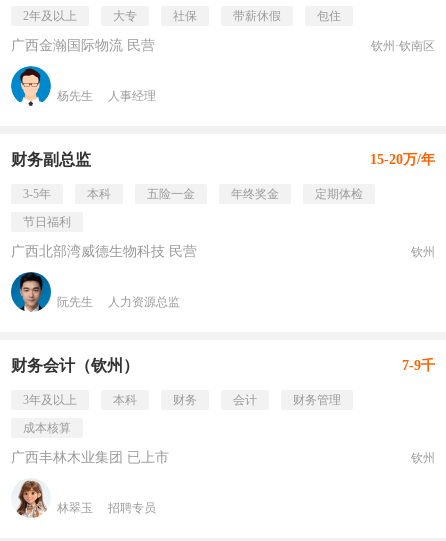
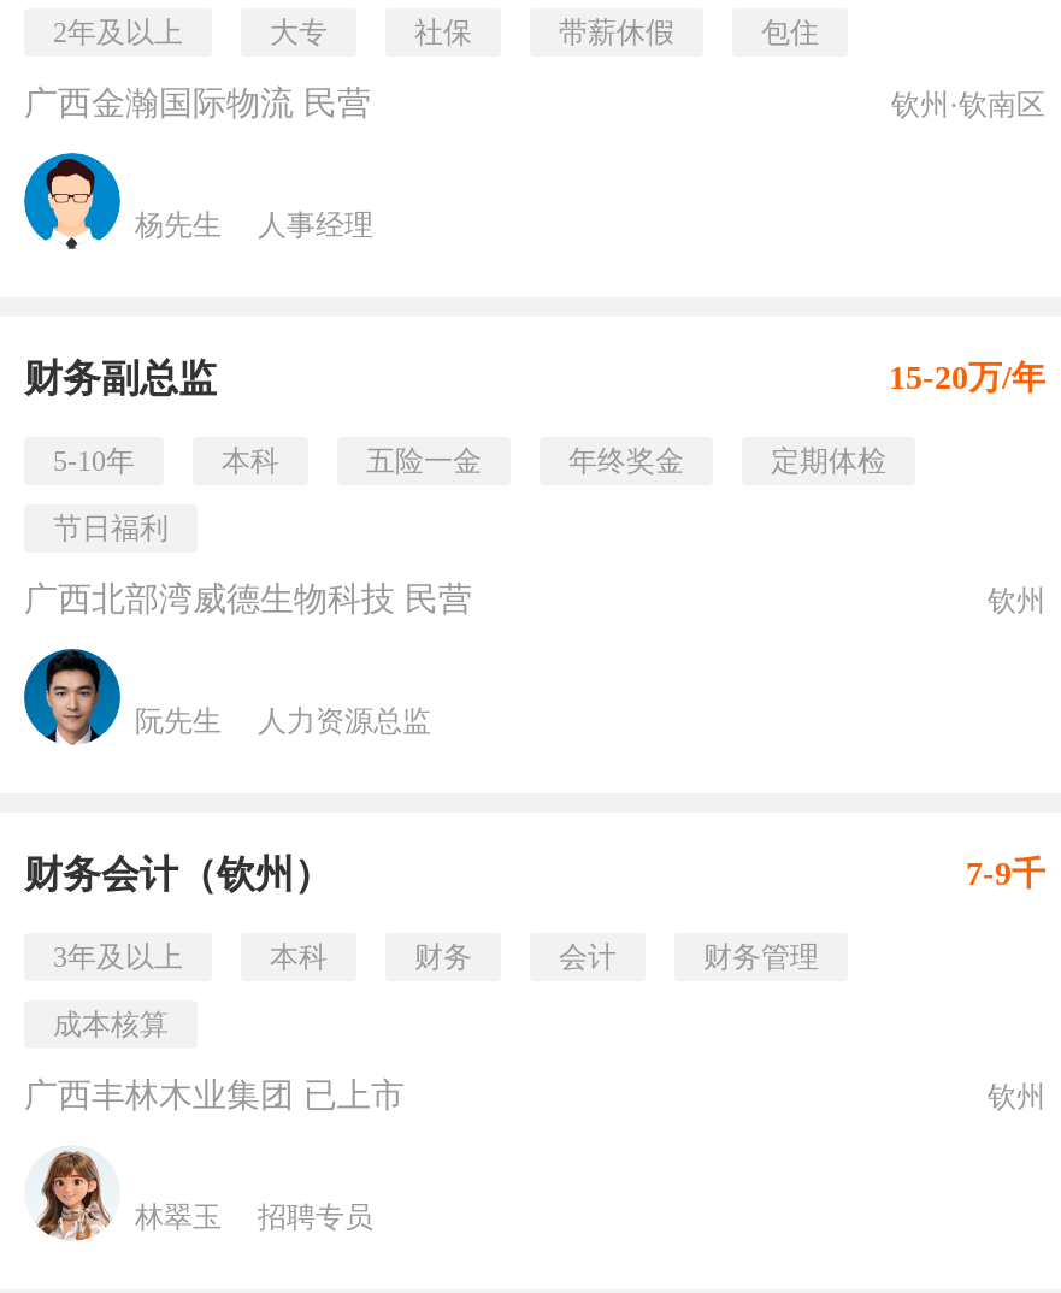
[23,187,51,201] 3-5年 -> [53,444,135,478] 5-10年

